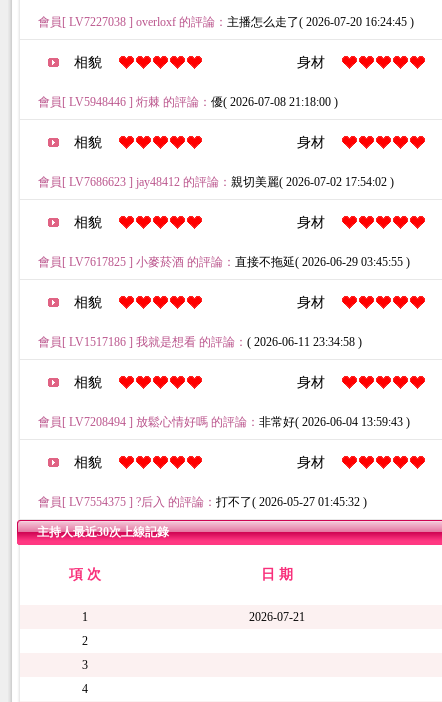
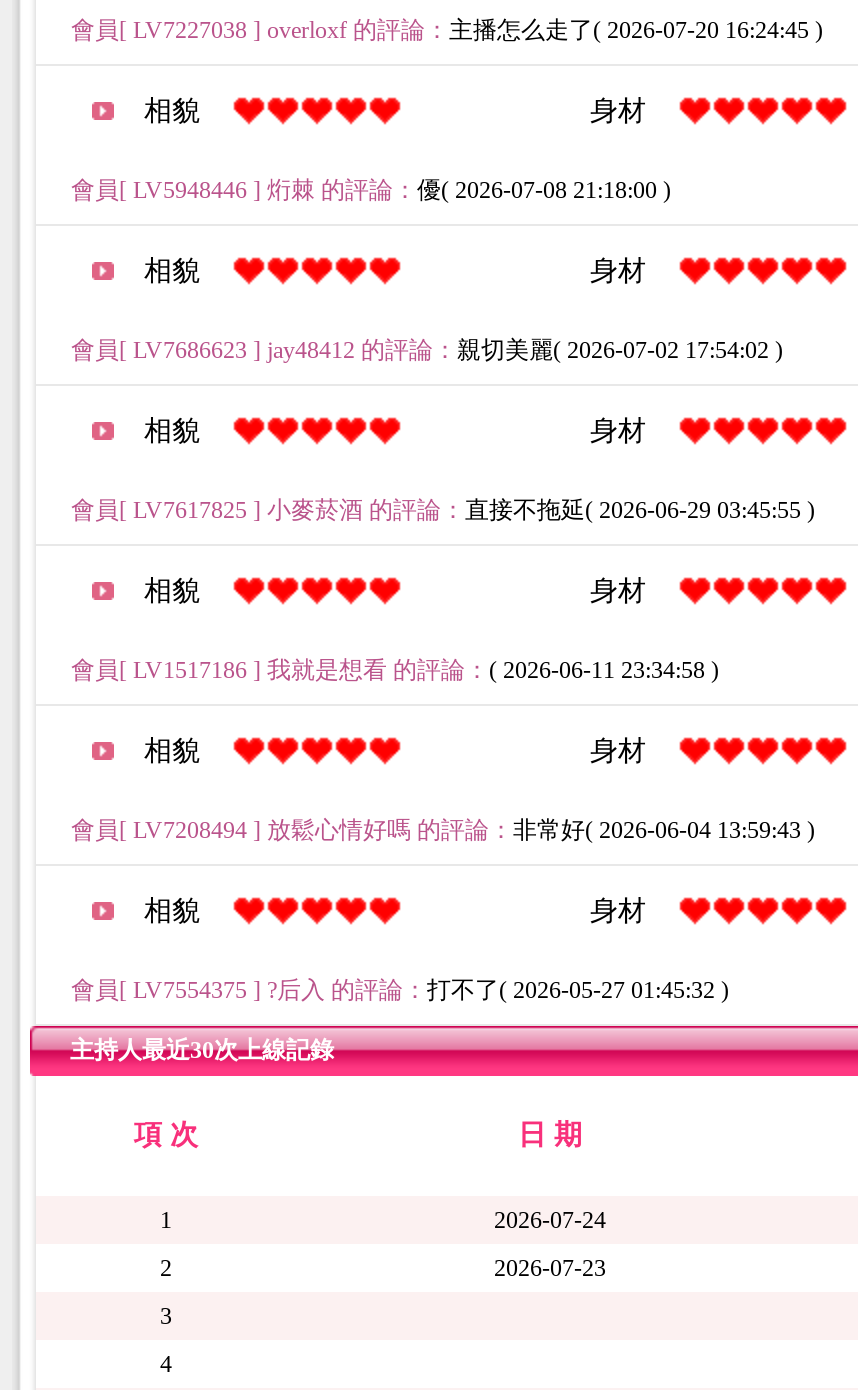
[249,610,305,624] 2026-07-21 -> [494,1206,606,1234] 2026-07-24
none -> [494,1254,606,1282] 2026-07-23

